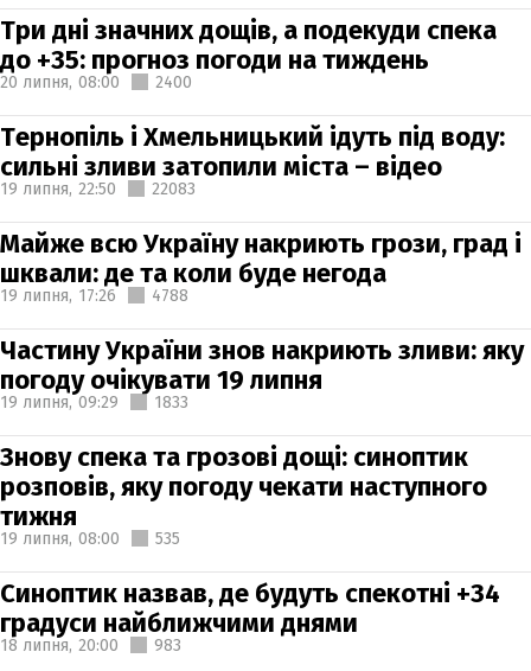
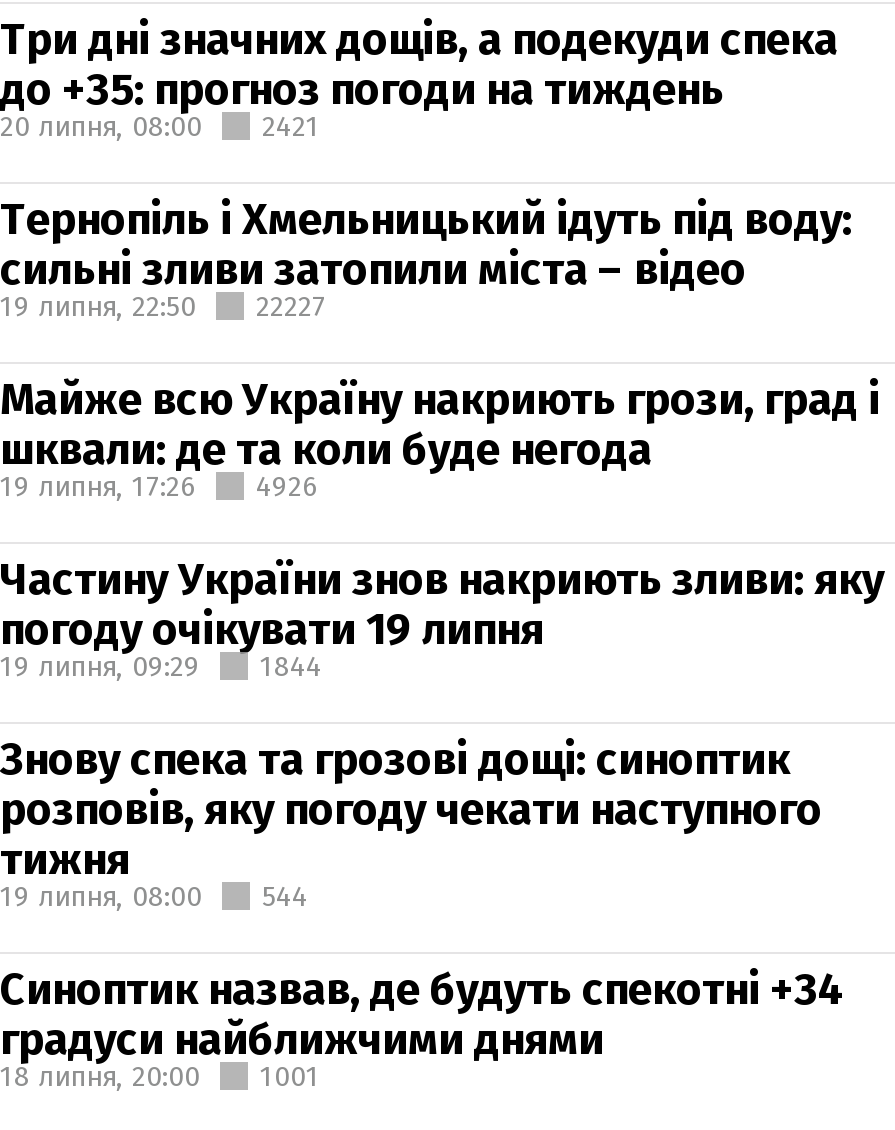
[0,72,192,92] 20 липня, 08:00 2400 -> [0,109,320,143] 20 липня, 08:00 2421
[0,178,196,199] 19 липня, 22:50 22083 -> [0,289,326,323] 19 липня, 22:50 22227
[0,285,188,305] 19 липня, 17:26 4788 -> [0,469,318,503] 19 липня, 17:26 4926
[0,392,188,412] 19 липня, 09:29 1833 -> [0,649,322,683] 19 липня, 09:29 1844
[0,528,180,548] 19 липня, 08:00 535 -> [0,879,308,913] 19 липня, 08:00 544
[0,635,181,655] 18 липня, 20:00 983 -> [0,1059,320,1093] 18 липня, 20:00 1001

